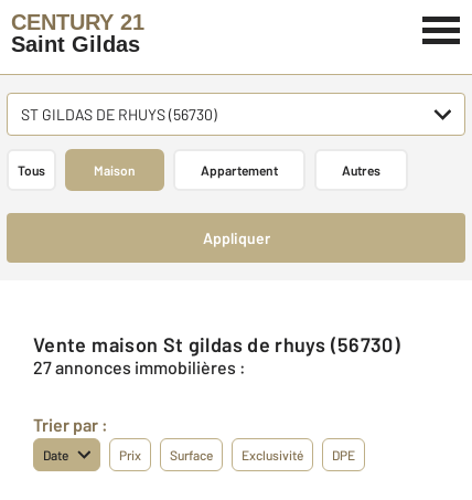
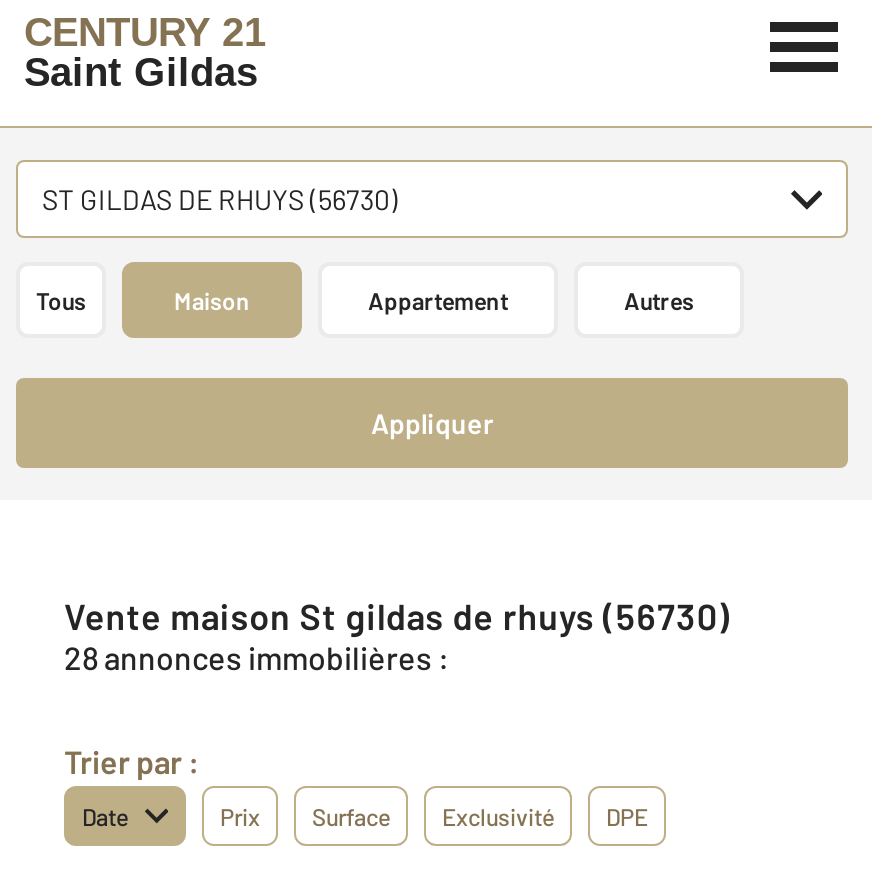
[33,357,246,377] 27 annonces immobilières : -> [64,638,450,676] 28 annonces immobilières :

